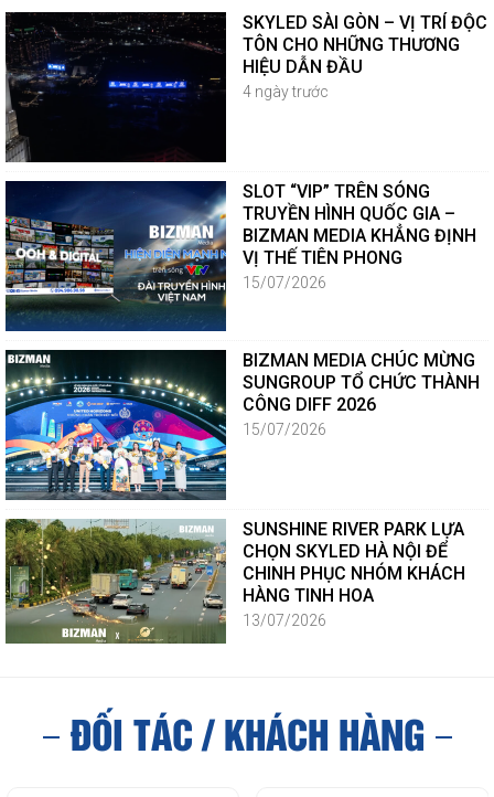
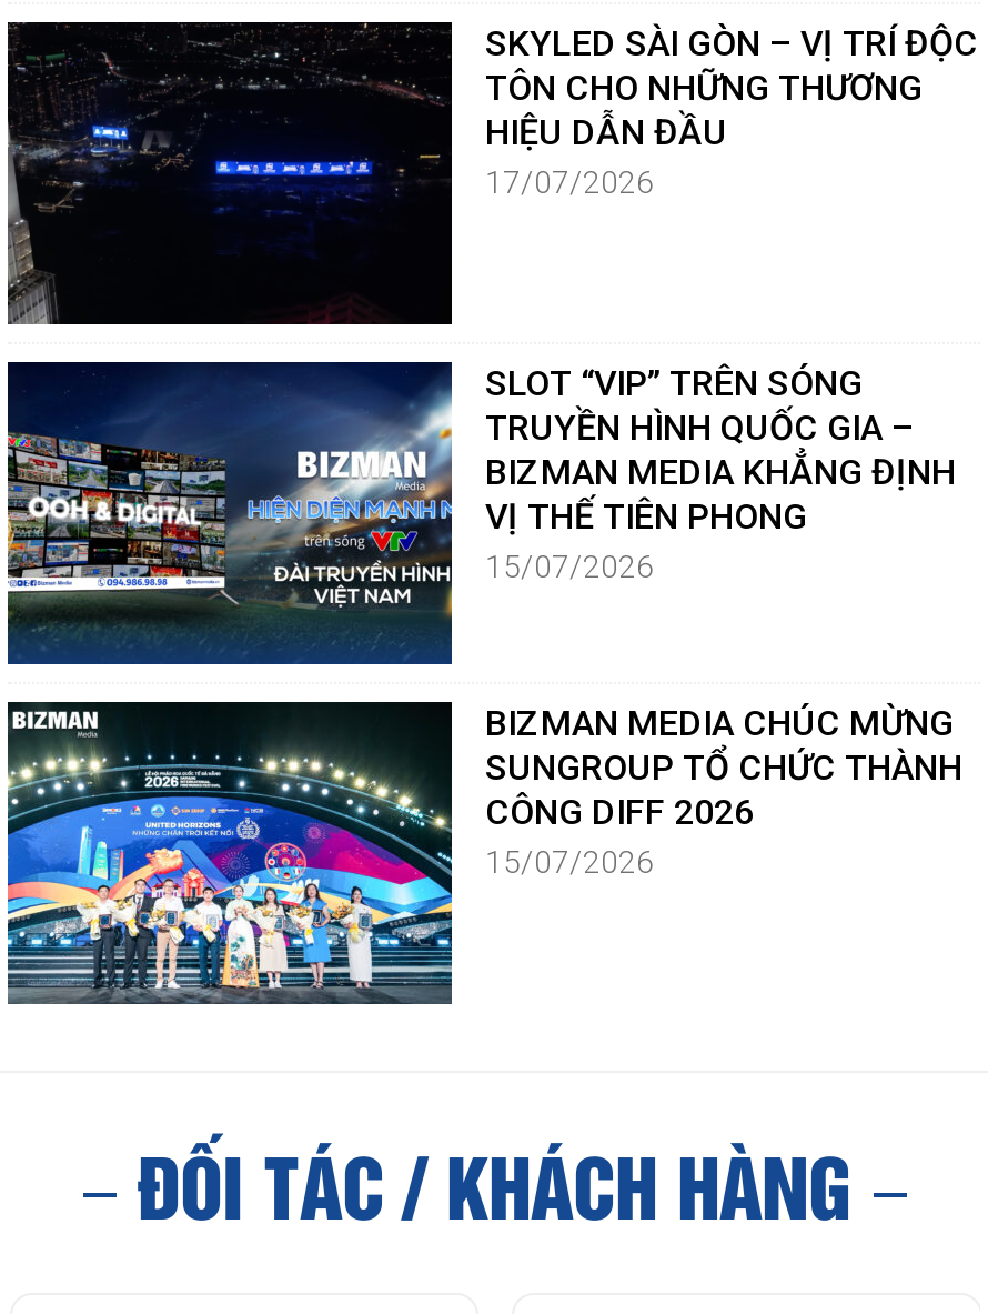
[243,83,329,100] 4 ngày trước -> [485,165,654,201] 17/07/2026
[4,518,465,645] [image] | SUNSHINE RIVER PARK LỰA | CHỌN SKYLED HÀ NỘI ĐỂ | CHINH PHỤC NHÓM KHÁCH | HÀNG TINH HOA | 13/07/2026 -> none

